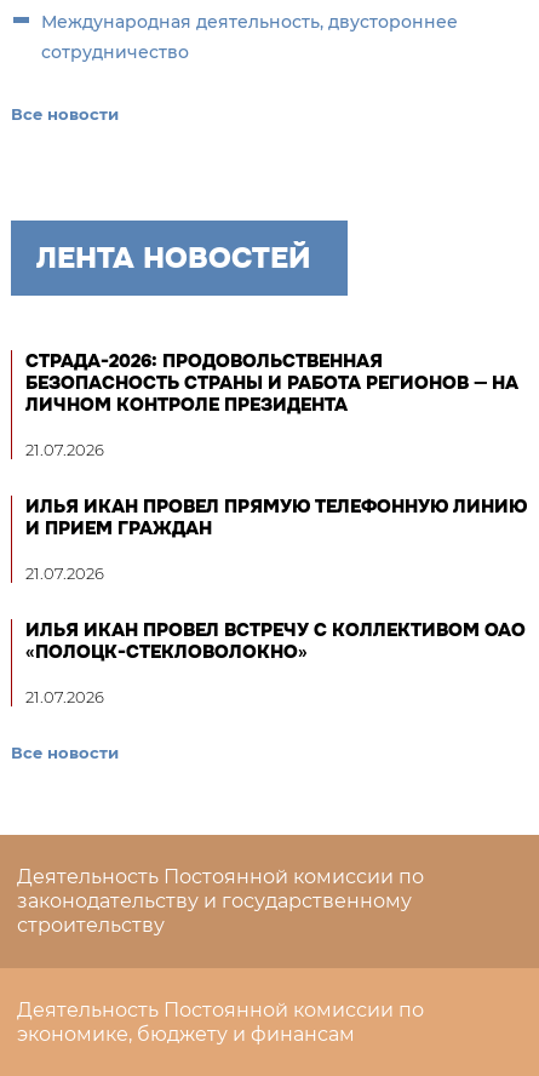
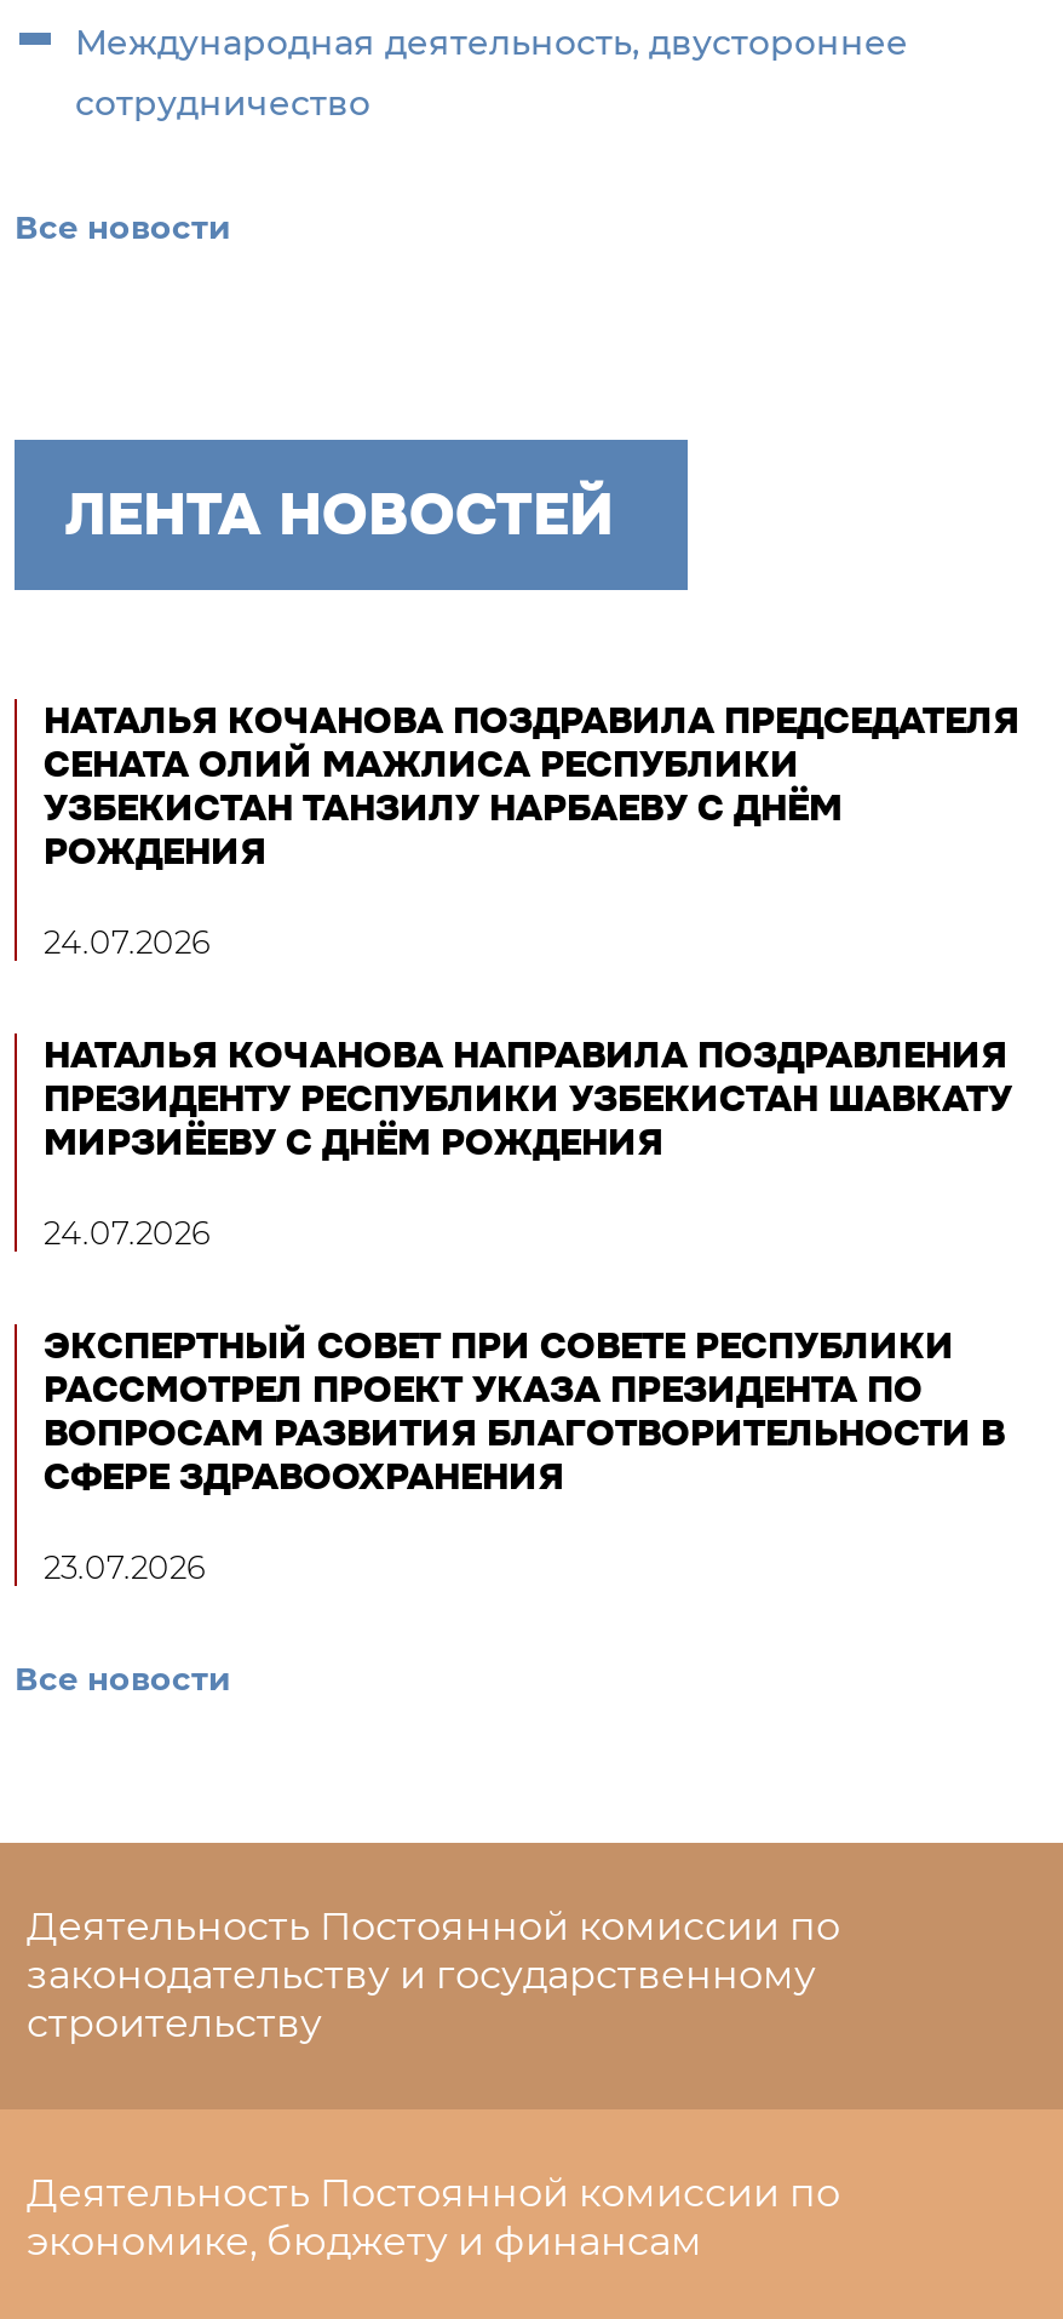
[25,349,518,417] СТРАДА-2026: ПРОДОВОЛЬСТВЕННАЯ | БЕЗОПАСНОСТЬ СТРАНЫ И РАБОТА РЕГИОНОВ — НА | ЛИЧНОМ КОНТРОЛЕ ПРЕЗИДЕНТА -> [44,697,1019,876] НАТАЛЬЯ КОЧАНОВА ПОЗДРАВИЛА ПРЕДСЕДАТЕЛЯ | СЕНАТА ОЛИЙ МАЖЛИСА РЕСПУБЛИКИ | УЗБЕКИСТАН ТАНЗИЛУ НАРБАЕВУ С ДНЁМ | РОЖДЕНИЯ
[25,440,104,459] 21.07.2026 -> [44,922,211,961] 24.07.2026
[25,494,527,540] ИЛЬЯ ИКАН ПРОВЕЛ ПРЯМУЮ ТЕЛЕФОННУЮ ЛИНИЮ | И ПРИЕМ ГРАЖДАН -> [44,1031,1012,1167] НАТАЛЬЯ КОЧАНОВА НАПРАВИЛА ПОЗДРАВЛЕНИЯ | ПРЕЗИДЕНТУ РЕСПУБЛИКИ УЗБЕКИСТАН ШАВКАТУ | МИРЗИЁЕВУ С ДНЁМ РОЖДЕНИЯ
[25,563,104,583] 21.07.2026 -> [44,1213,211,1252] 24.07.2026
[25,618,526,664] ИЛЬЯ ИКАН ПРОВЕЛ ВСТРЕЧУ С КОЛЛЕКТИВОМ ОАО | «ПОЛОЦК-СТЕКЛОВОЛОКНО» -> [44,1322,1005,1501] ЭКСПЕРТНЫЙ СОВЕТ ПРИ СОВЕТЕ РЕСПУБЛИКИ | РАССМОТРЕЛ ПРОЕКТ УКАЗА ПРЕЗИДЕНТА ПО | ВОПРОСАМ РАЗВИТИЯ БЛАГОТВОРИТЕЛЬНОСТИ В | СФЕРЕ ЗДРАВООХРАНЕНИЯ
[25,687,104,706] 21.07.2026 -> [44,1547,206,1586] 23.07.2026

